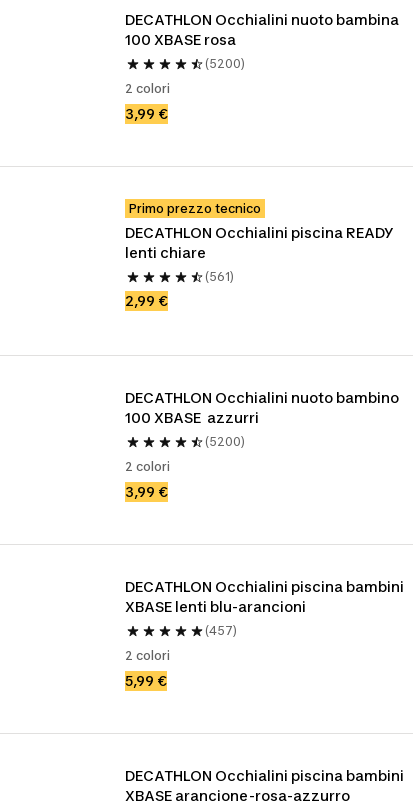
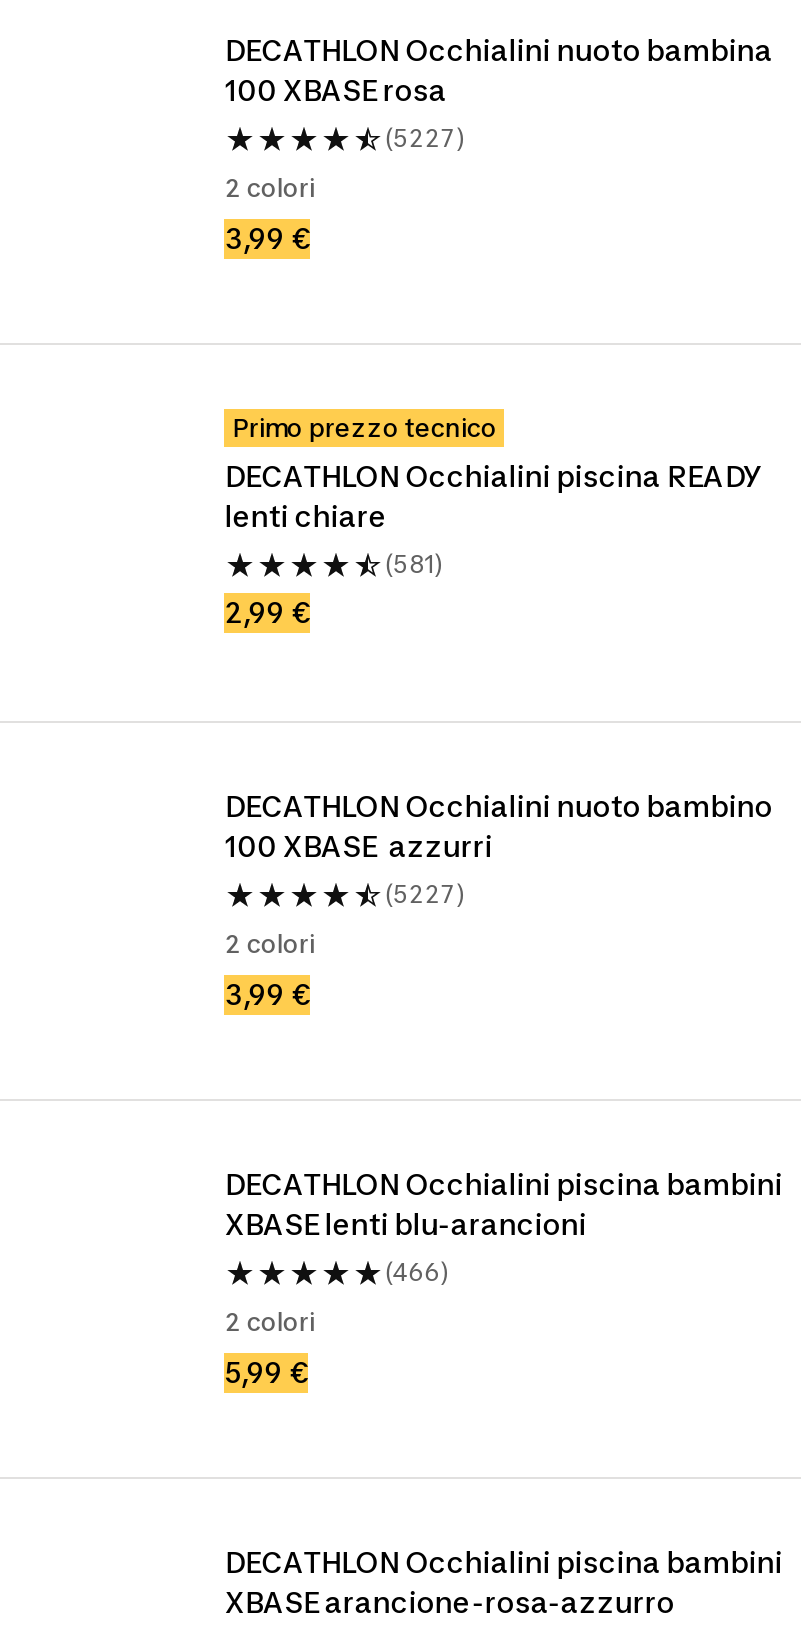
[205,56,245,71] (5200) -> [385,123,465,153] (5227)
[205,269,234,284] (561) -> [385,549,443,579] (581)
[205,434,245,449] (5200) -> [385,879,465,909] (5227)
[205,623,237,638] (457) -> [385,1257,449,1287] (466)

